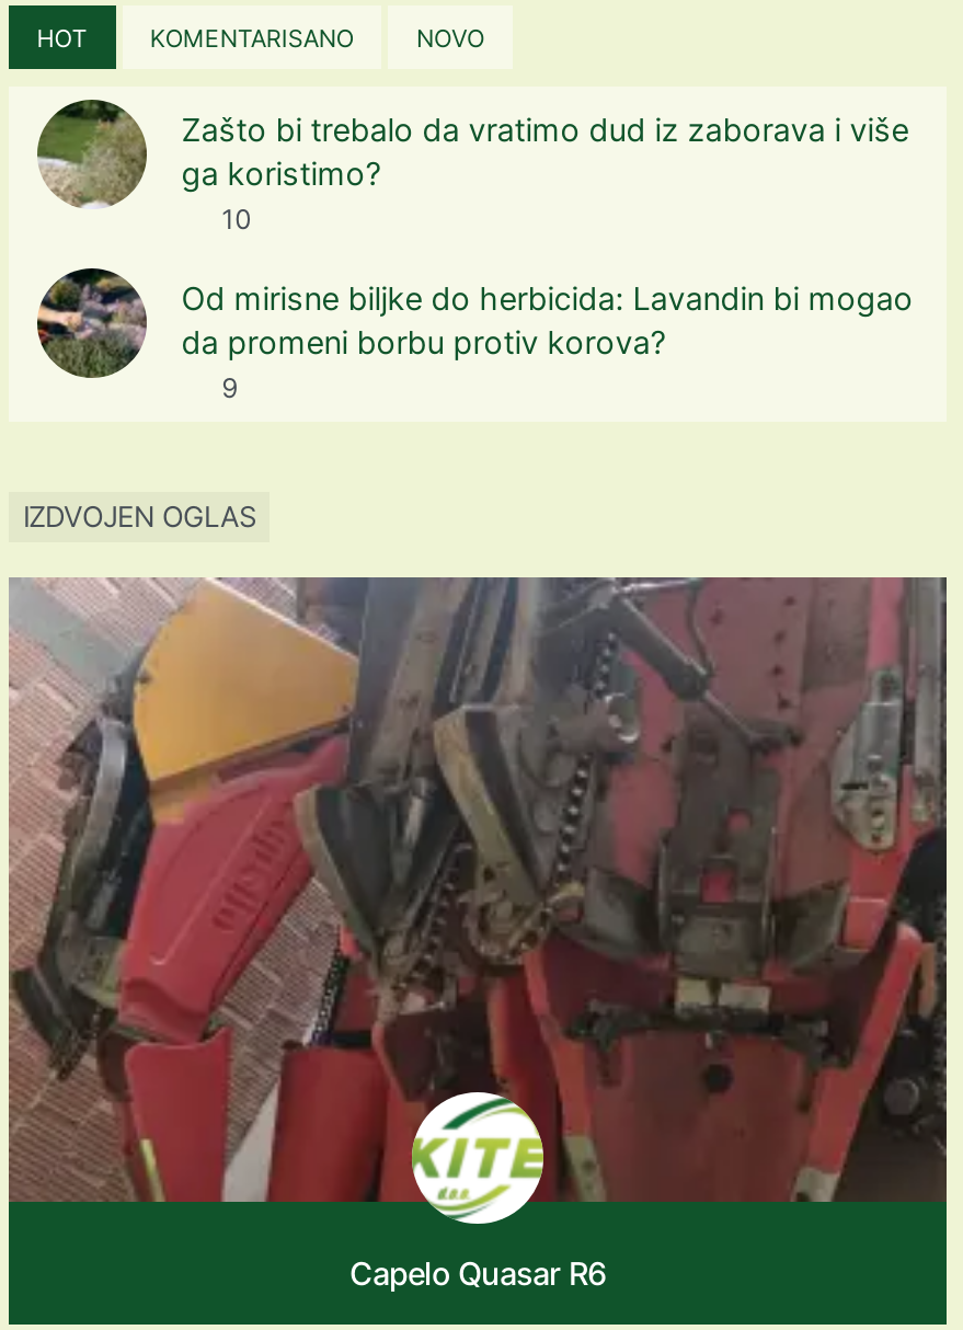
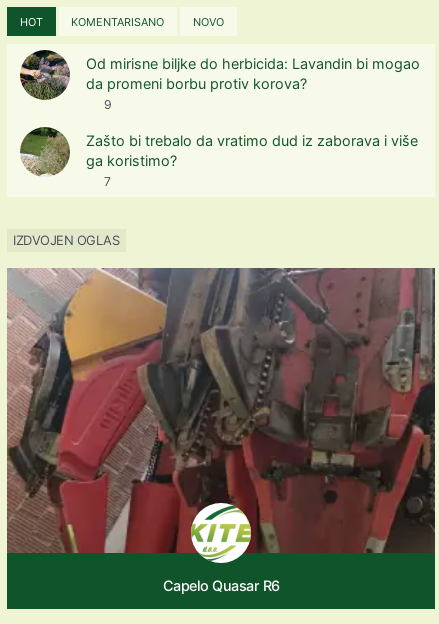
moved [37,100,909,209] -> [20,127,418,176]: [image] | Zašto bi trebalo da vratimo dud iz zaborava i više | ga koristimo?
[215,203,252,236] 10 -> none
moved [35,266,913,404] -> [19,49,420,112]: [image] | Od mirisne biljke do herbicida: Lavandin bi mogao | da promeni borbu protiv korova? | 9
none -> [101,174,111,189] 7

